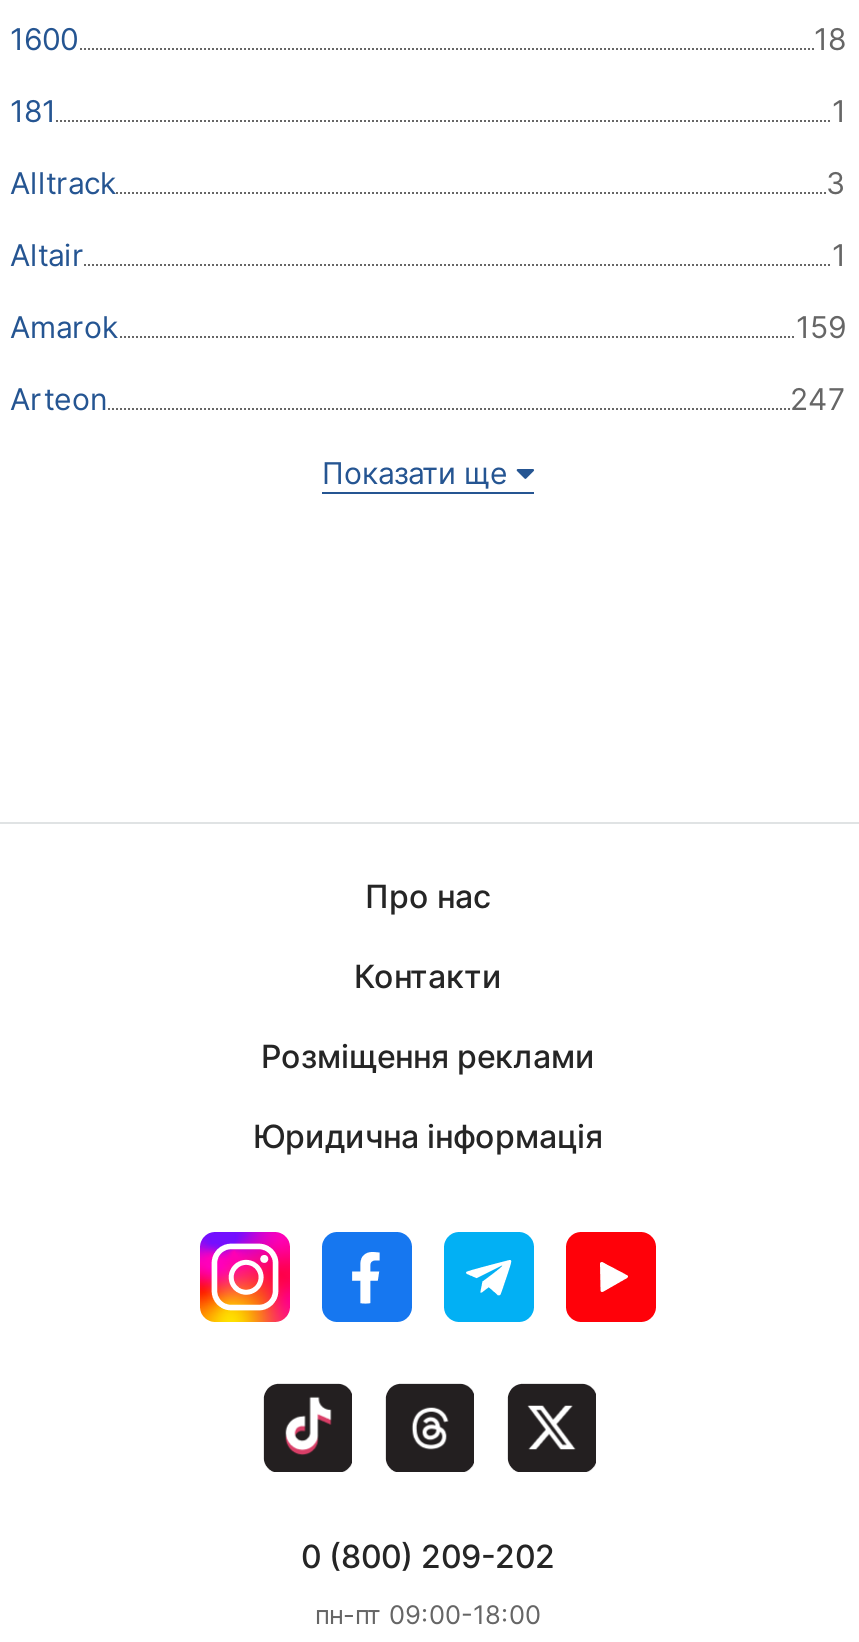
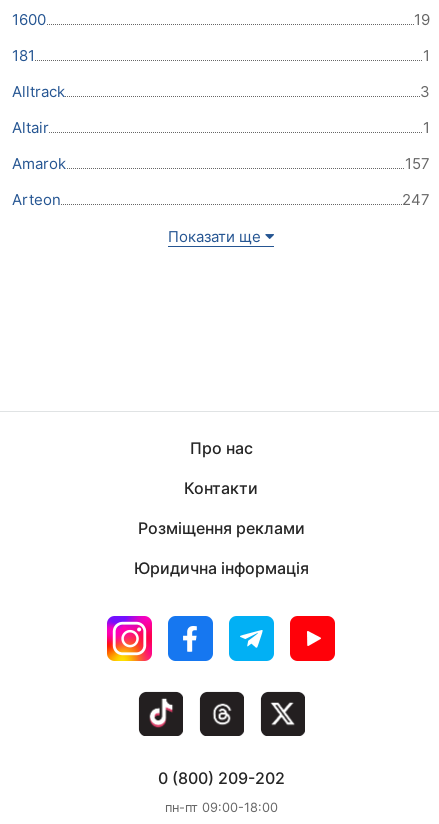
[814,20,846,58] 18 -> [414,10,430,29] 19
[796,308,846,346] 159 -> [405,154,430,173] 157

